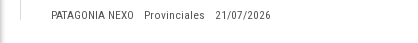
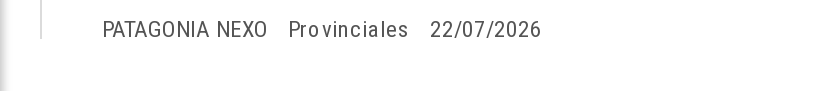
[51,8,271,22] PATAGONIA NEXO Provinciales 21/07/2026 -> [102,16,542,44] PATAGONIA NEXO Provinciales 22/07/2026

